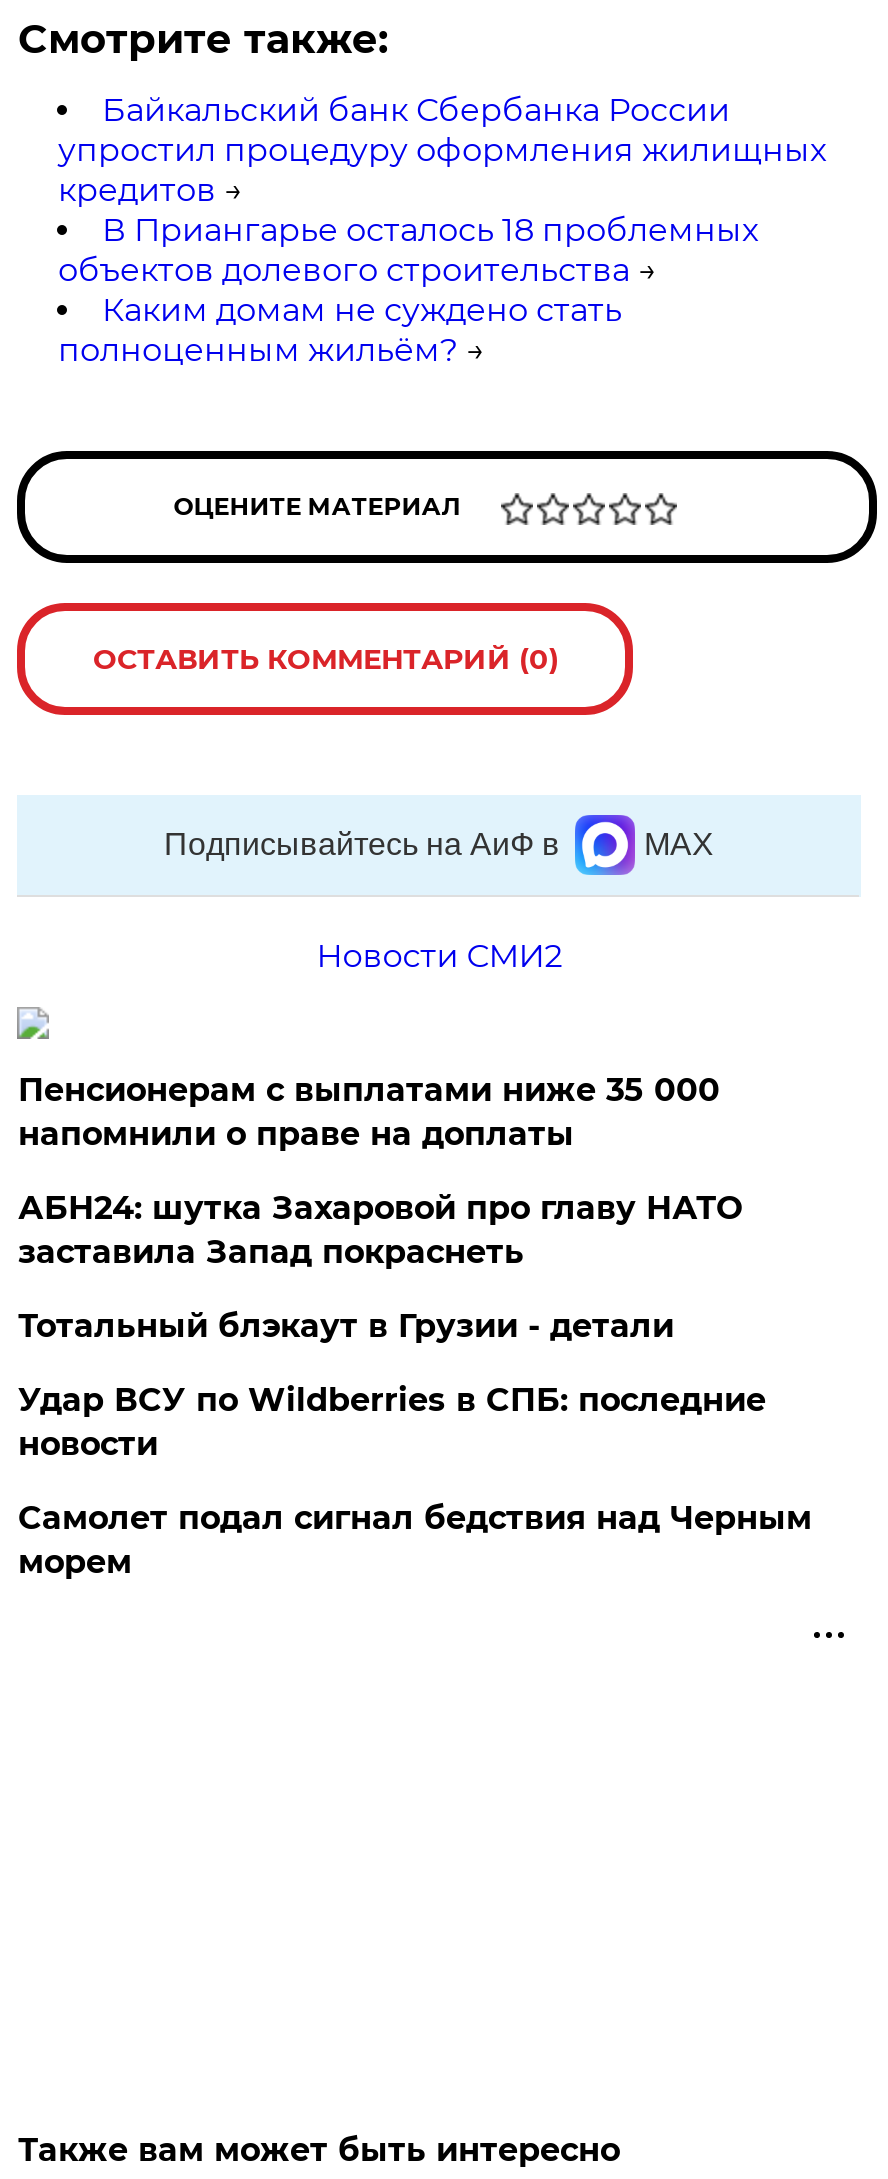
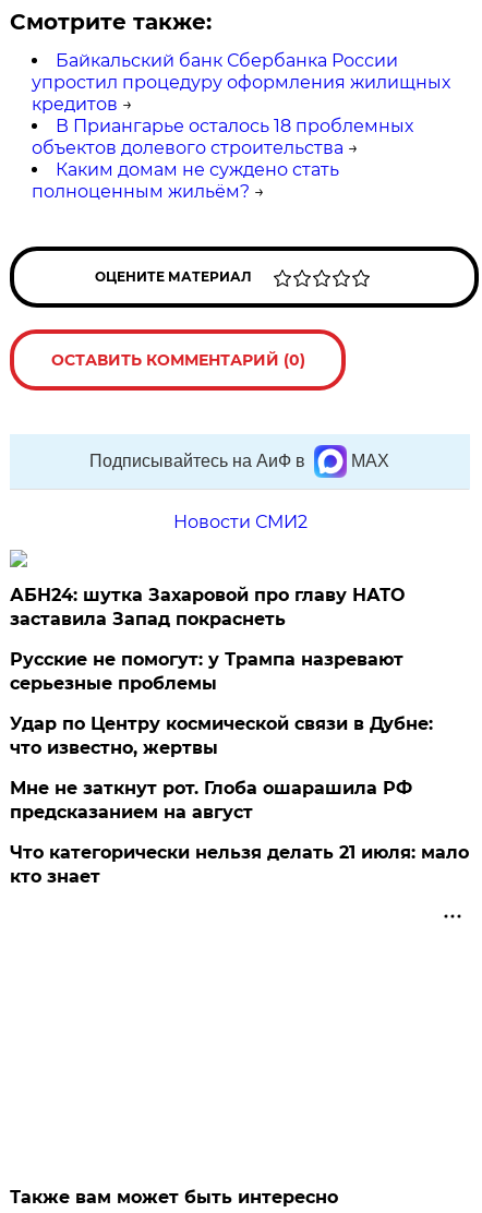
[18,1071,720,1153] Пенсионерам с выплатами ниже 35 000 | напомнили о праве на доплаты -> none
moved [18,1189,742,1271] -> [10,585,405,629]: АБН24: шутка Захаровой про главу НАТО | заставила Запад покраснеть
[18,1307,812,1581] Тотальный блэкаут в Грузии - детали | Удар ВСУ по Wildberries в СПБ: последние | новости | Самолет подал сигнал бедствия над Черным | морем -> [10,649,469,887] Русские не помогут: у Трампа назревают | серьезные проблемы | Удар по Центру космической связи в Дубне: | что известно, жертвы | Мне не заткнут рот. Глоба ошарашила РФ | предсказанием на август | Что категорически нельзя делать 21 июля: мало | кто знает

